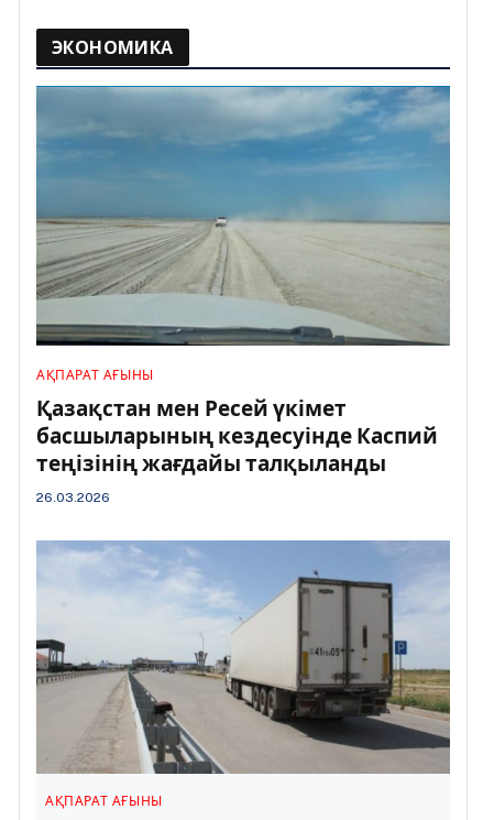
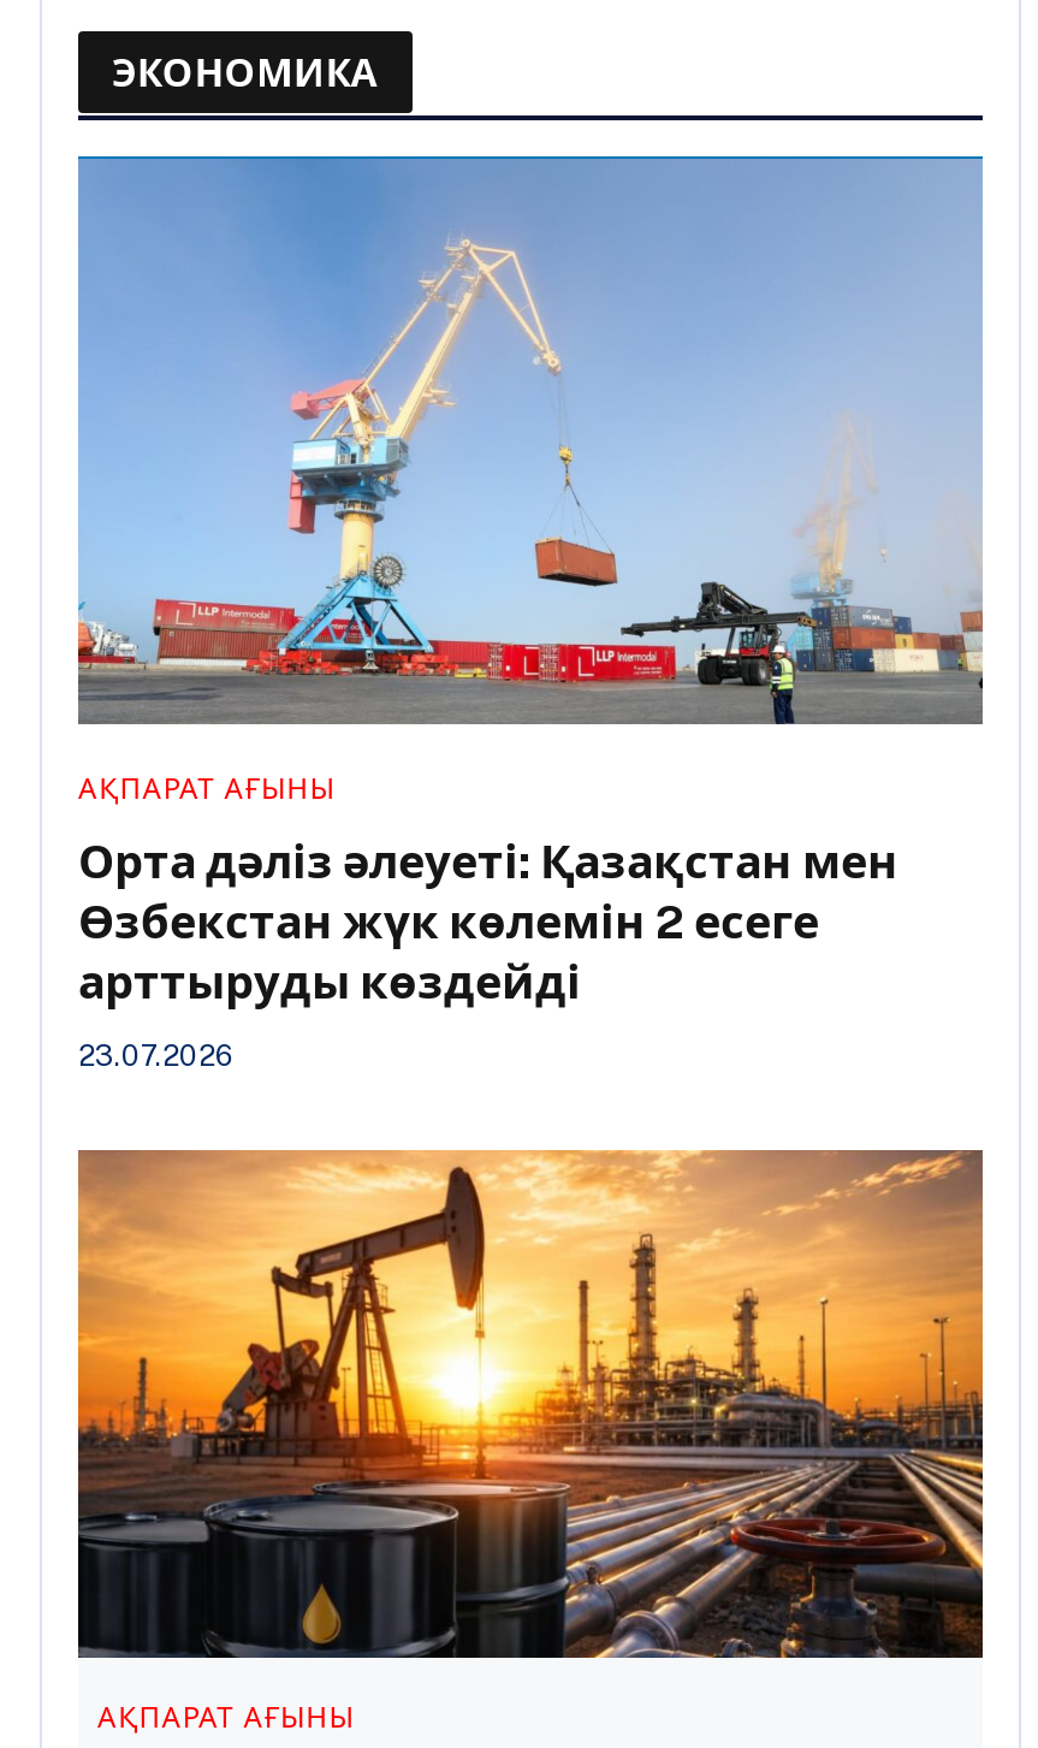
[35,85,450,346] [image] -> [76,155,983,725] [image]
[36,396,438,476] Қазақстан мен Ресей үкімет | басшыларының кездесуінде Каспий | теңізінің жағдайы талқыланды -> [78,834,898,1007] Орта дәліз әлеуеті: Қазақстан мен | Өзбекстан жүк көлемін 2 есеге | арттыруды көздейді
[36,490,110,505] 26.03.2026 -> [78,1038,235,1072] 23.07.2026
[35,539,451,774] [image] -> [76,1149,985,1659] [image]

